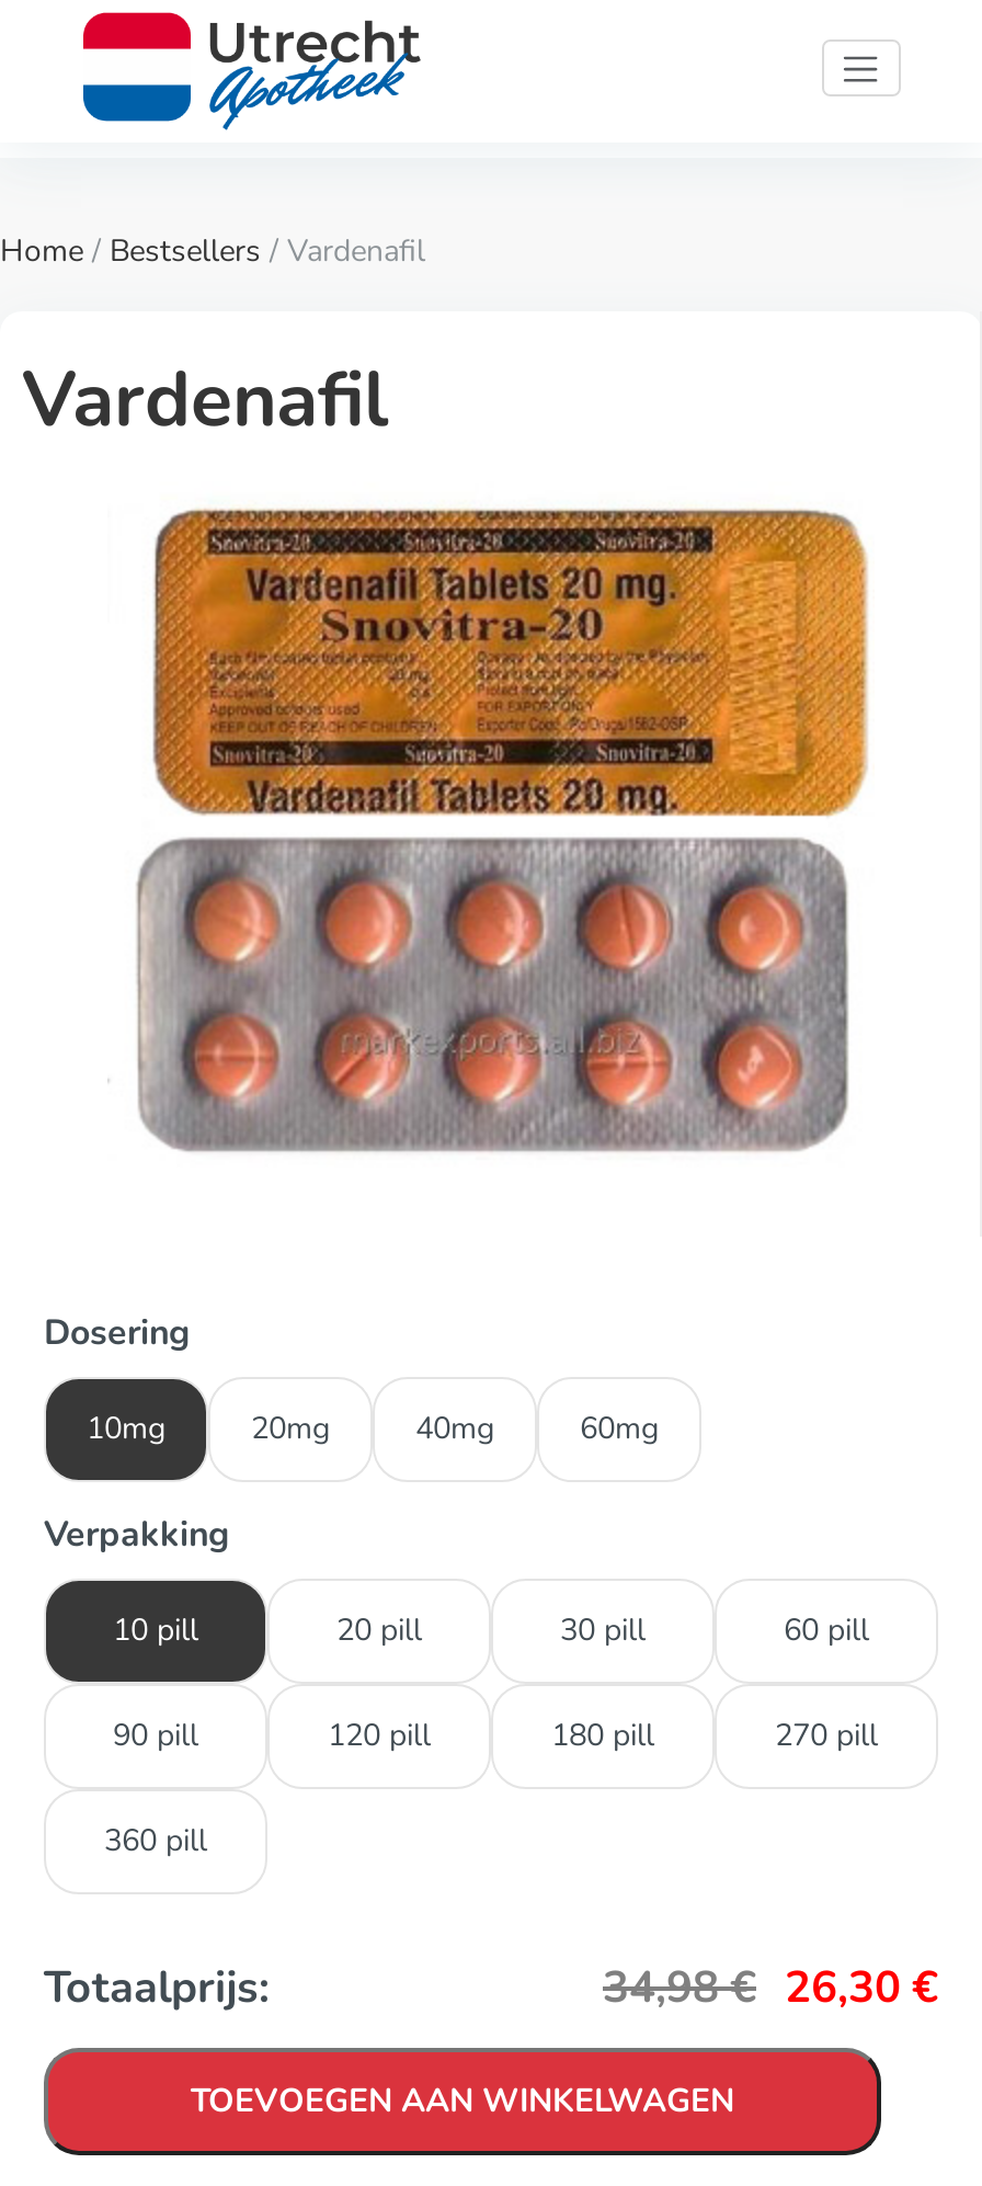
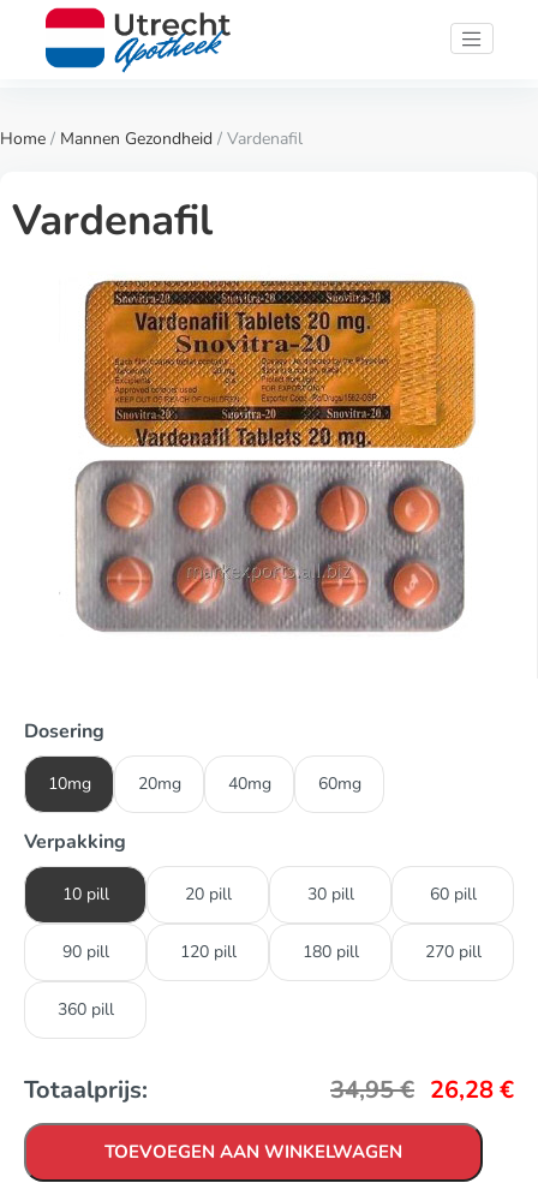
[0,230,425,272] Home / Bestsellers / Vardenafil -> [0,127,303,150] Home / Mannen Gezondheid / Vardenafil
[603,1958,938,2017] 34,98€ 26,30 € -> [330,1074,514,1106] 34,95€ 26,28 €

